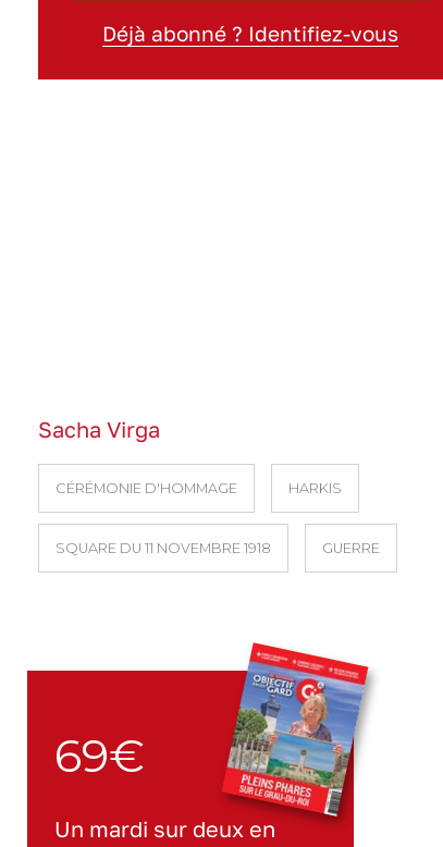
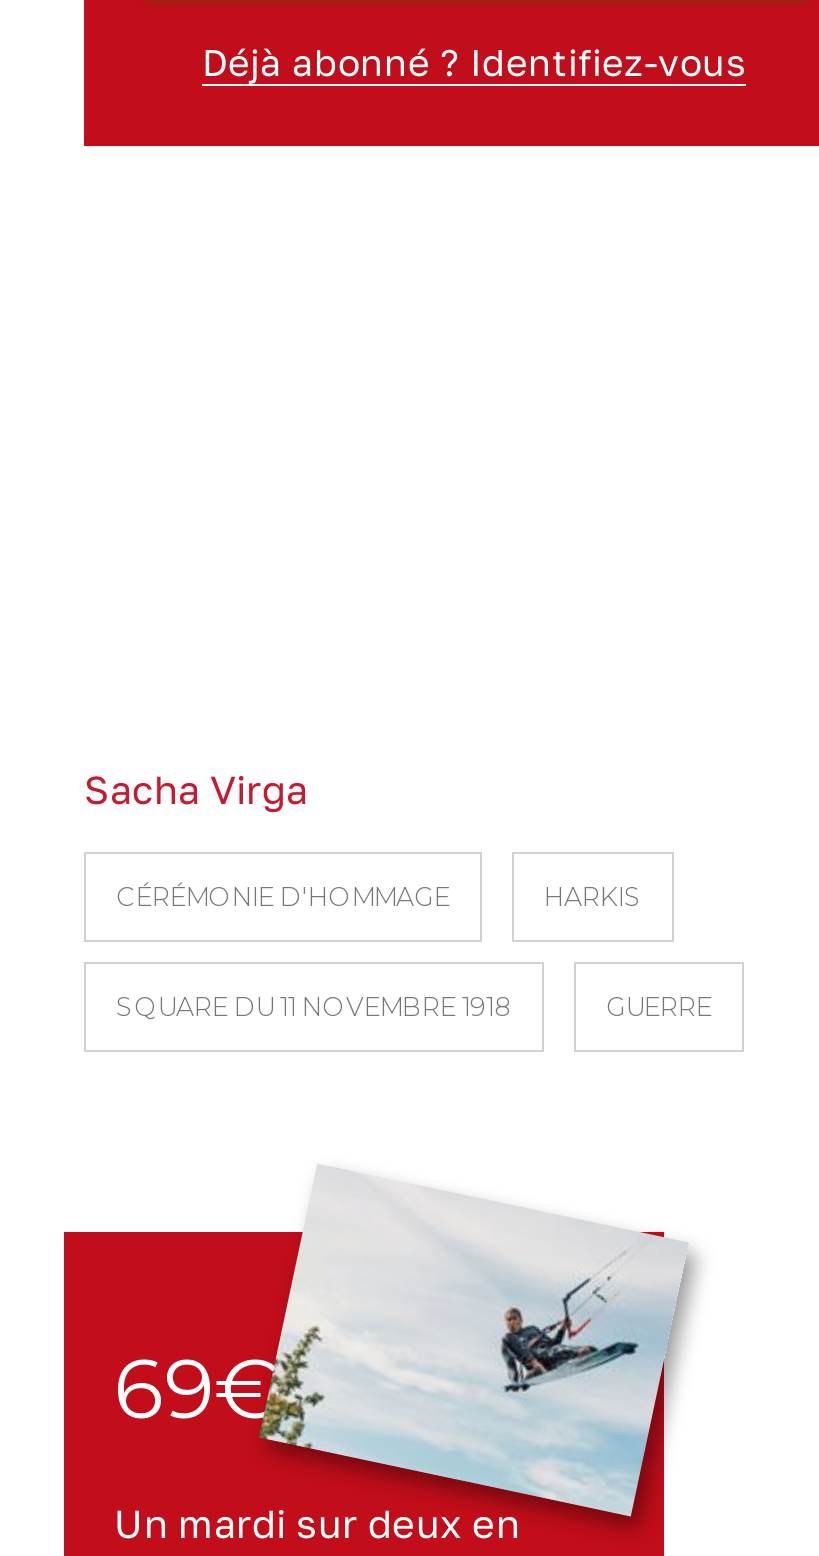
[140,637,371,830] [image] -> [268,1166,694,1526] [image]

